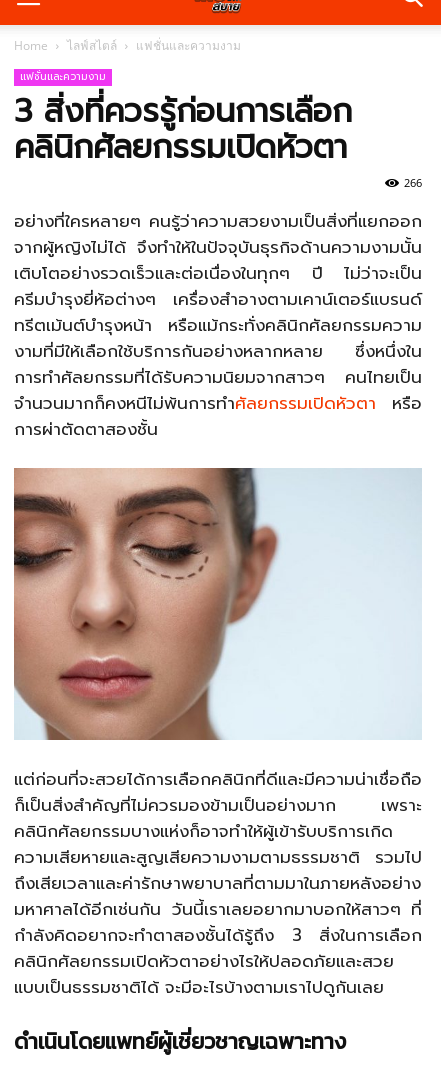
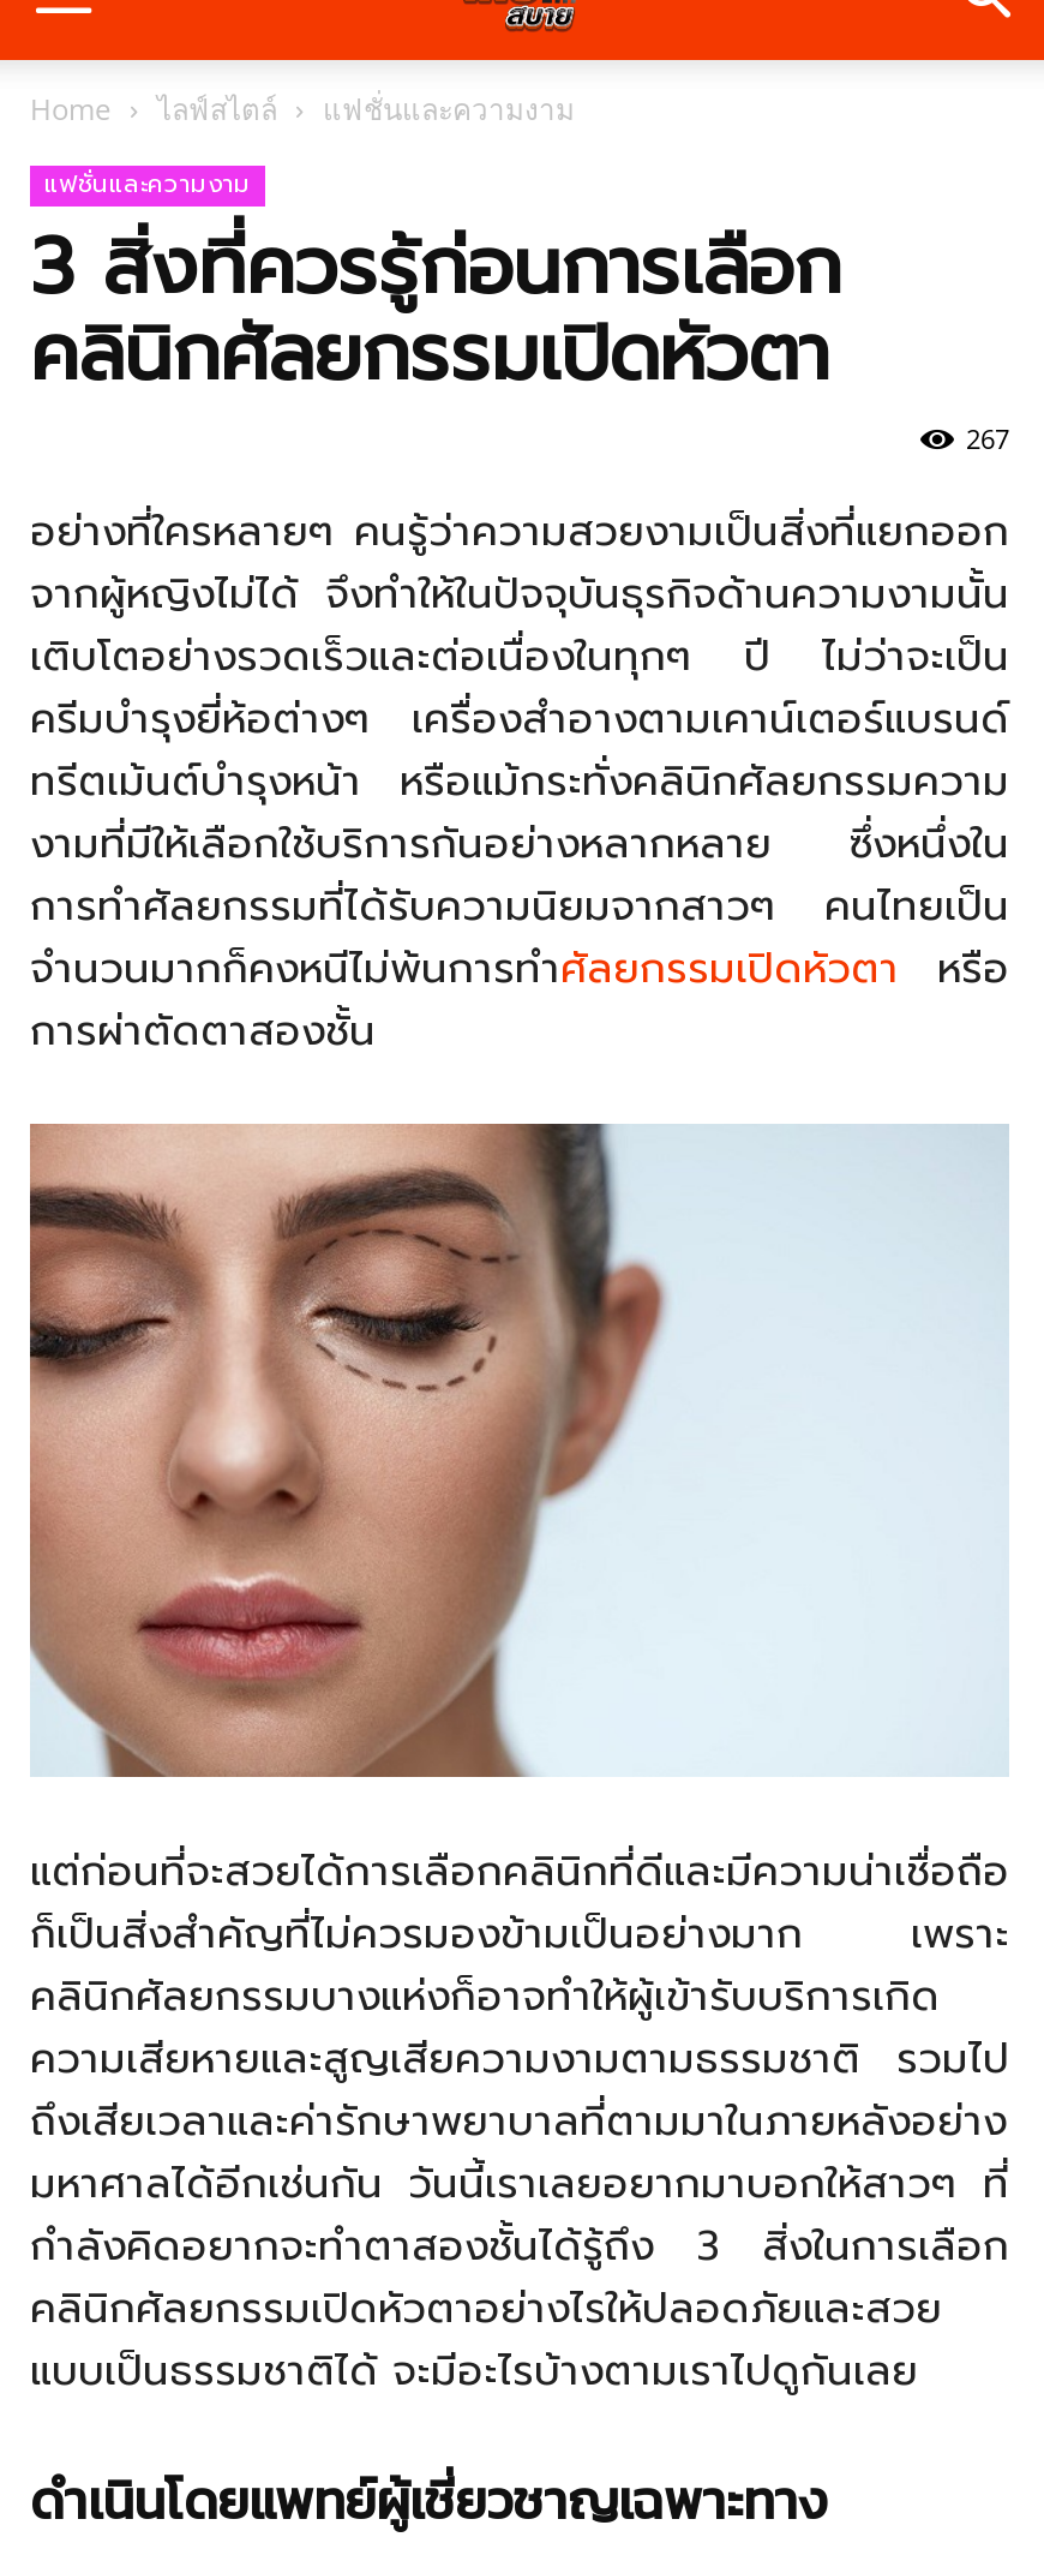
[404,175,422,190] 266 -> [966,420,1009,456] 267

